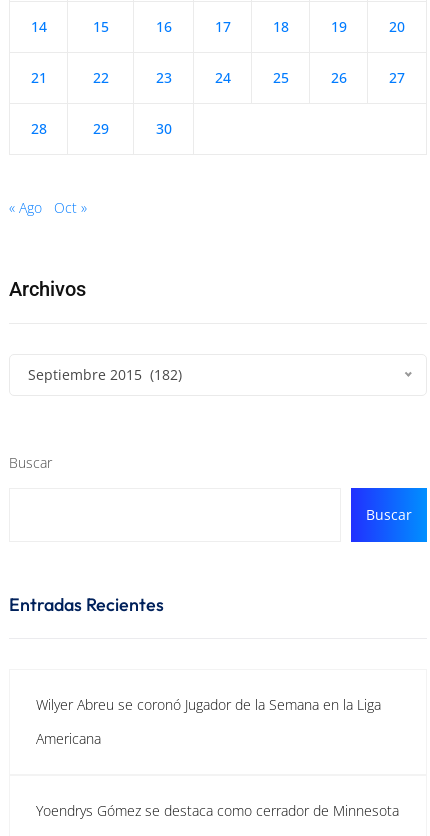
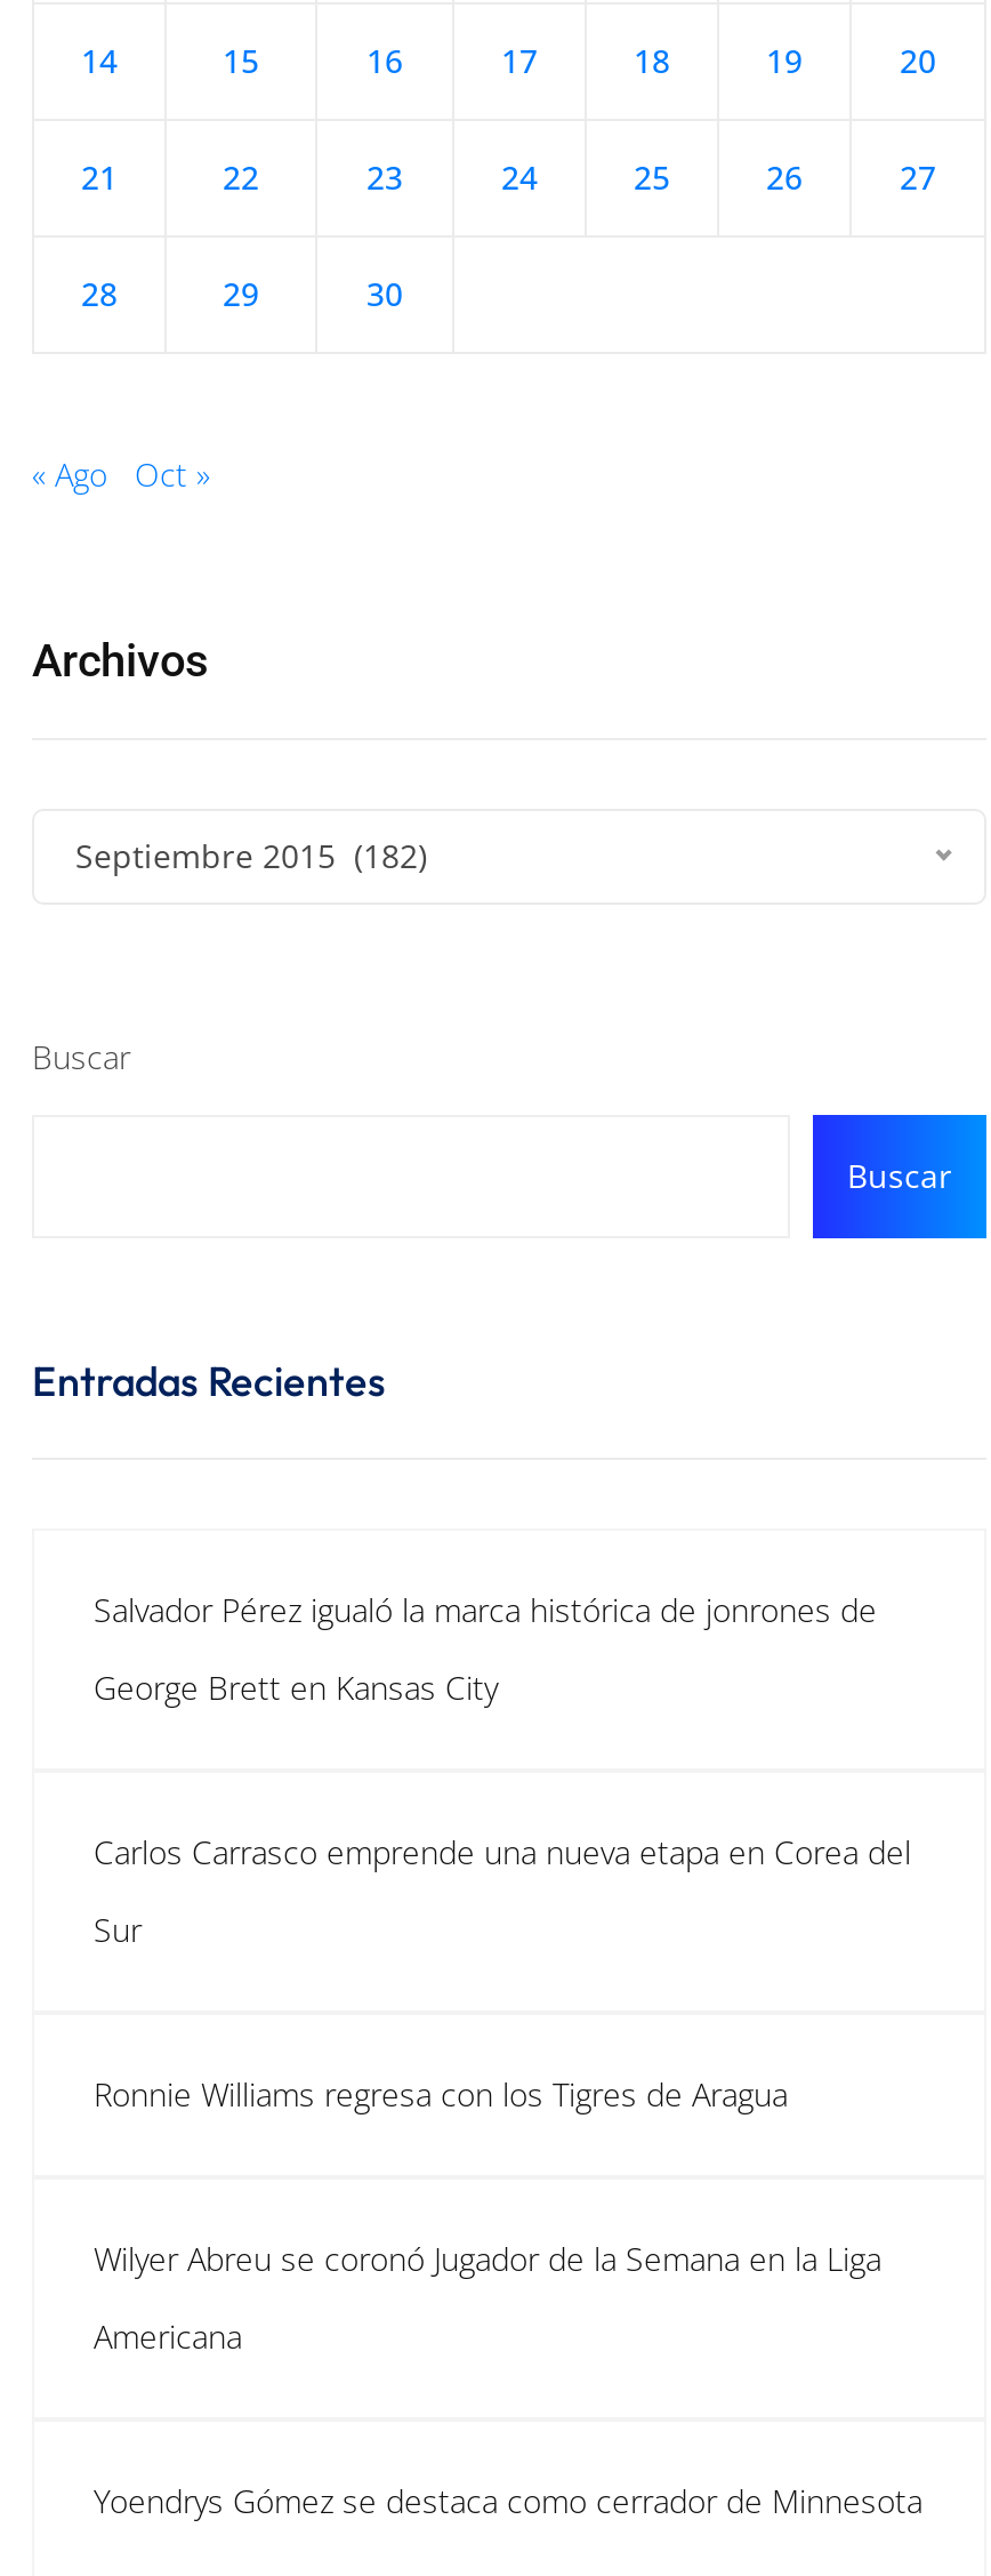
none -> [94,1588,877,1709] Salvador Pérez igualó la marca histórica de jonrones de | George Brett en Kansas City
none -> [94,1831,911,1952] Carlos Carrasco emprende una nueva etapa en Corea del | Sur
none -> [94,2073,788,2116] Ronnie Williams regresa con los Tigres de Aragua

